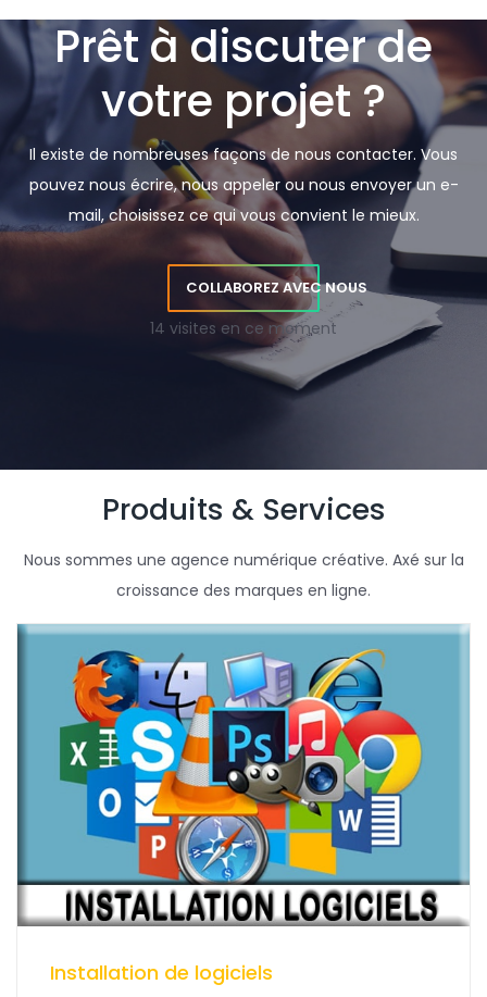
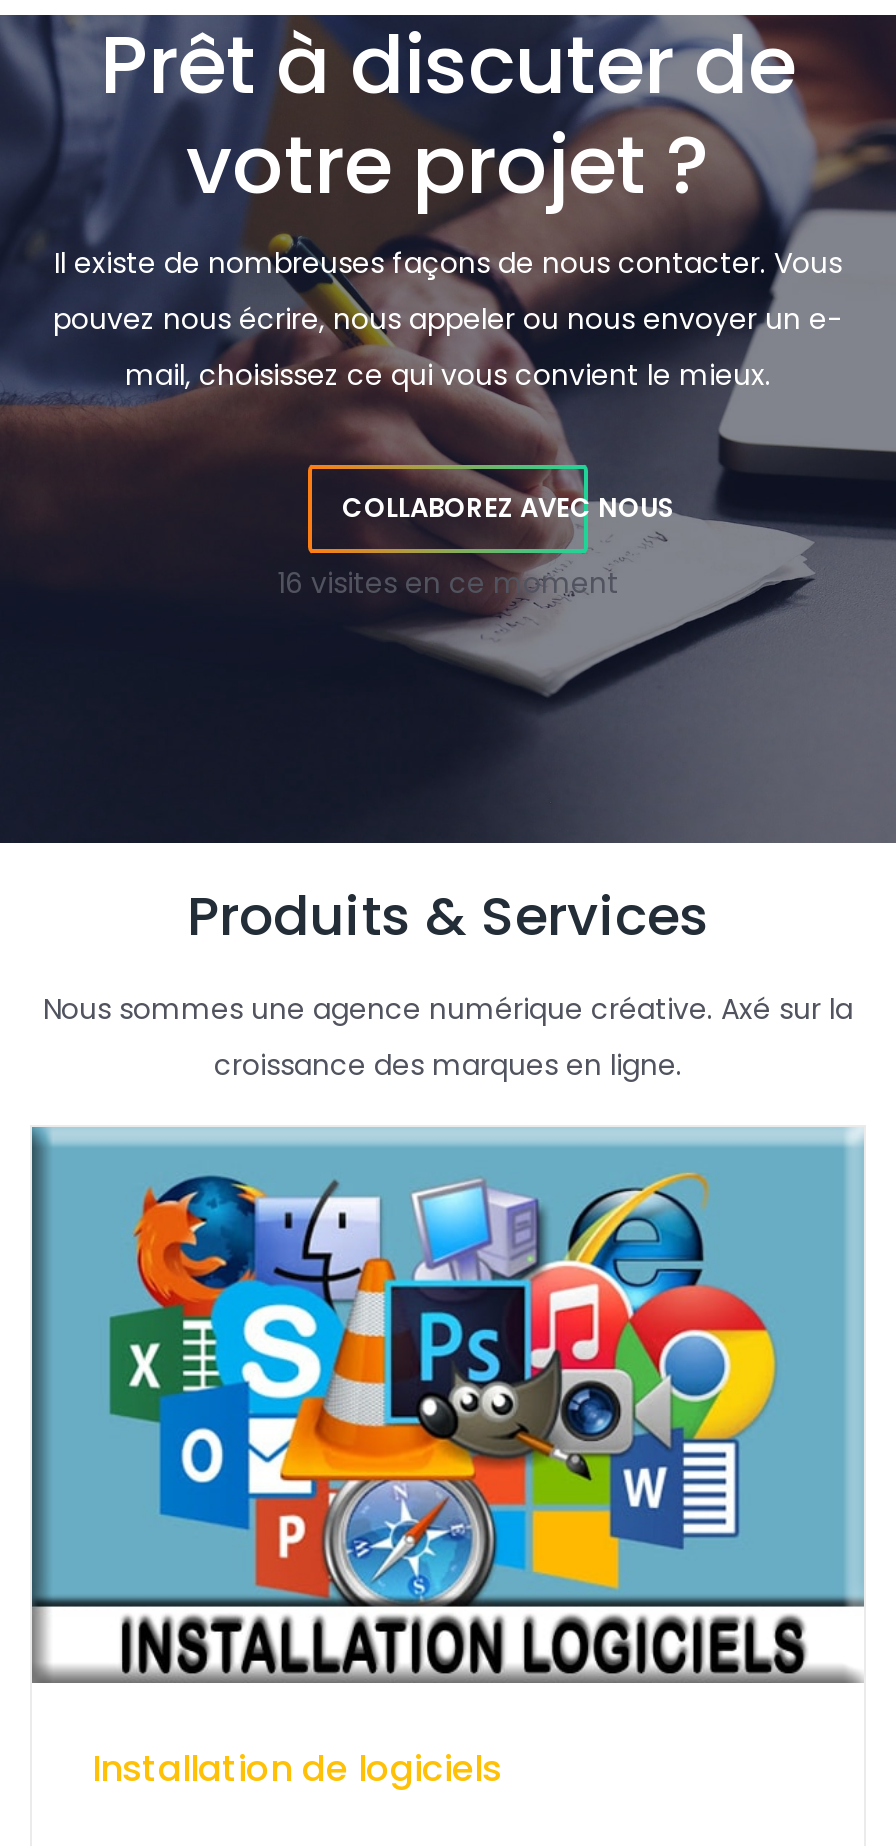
[150,318,337,340] 14 visites en ce moment -> [277,564,619,604] 16 visites en ce moment

